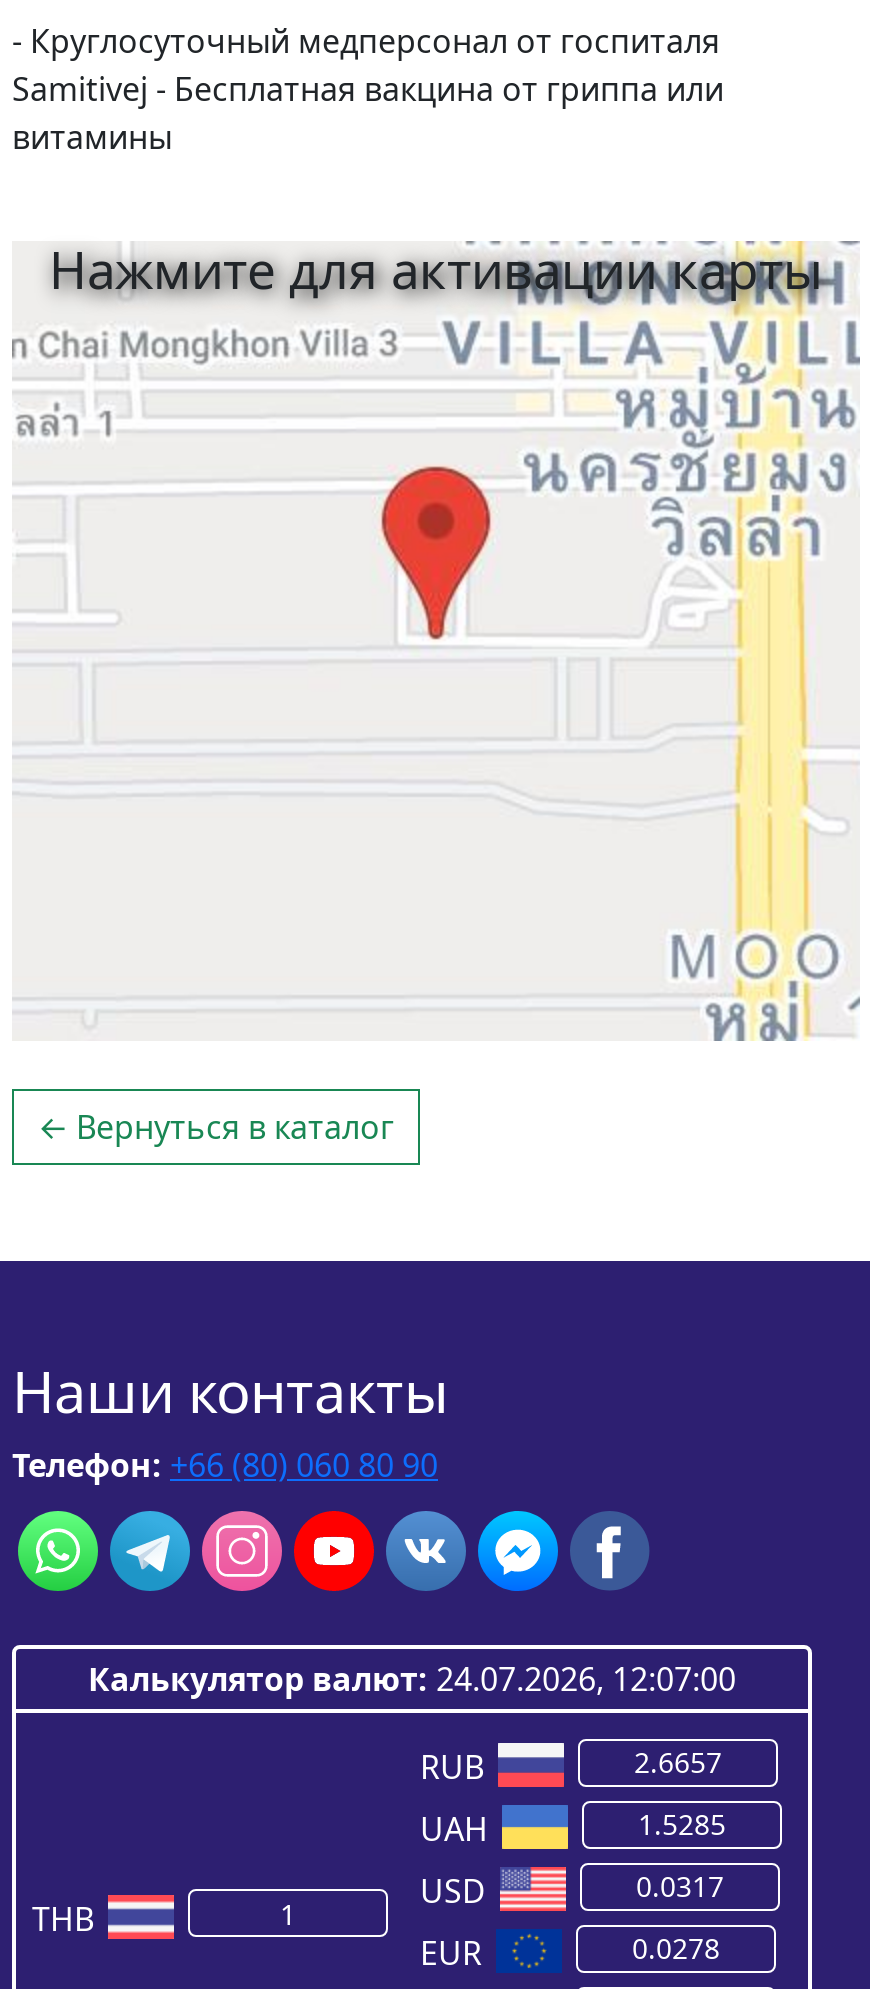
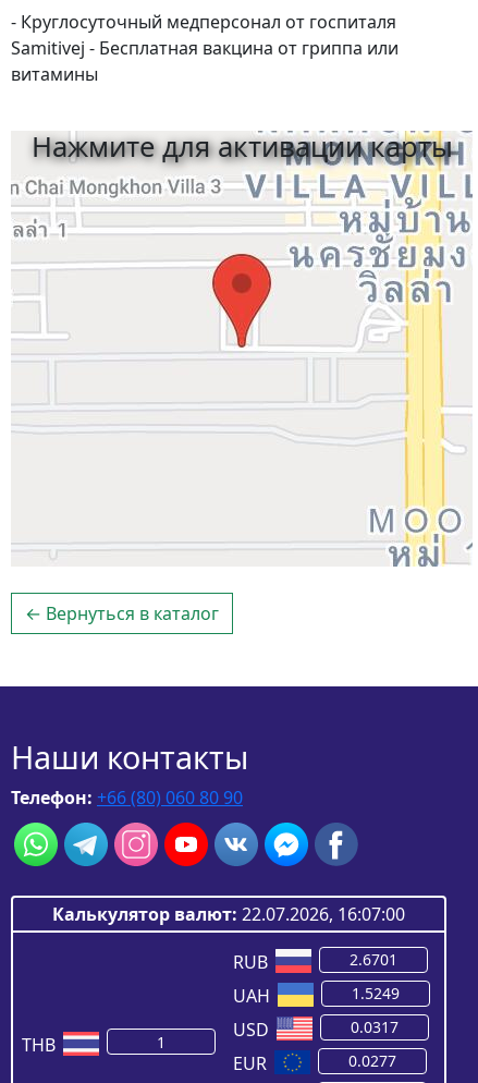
[88,1658,736,1702] Калькулятор валют: 24.07.2026, 12:07:00 -> [52,903,405,927] Калькулятор валют: 22.07.2026, 16:07:00

